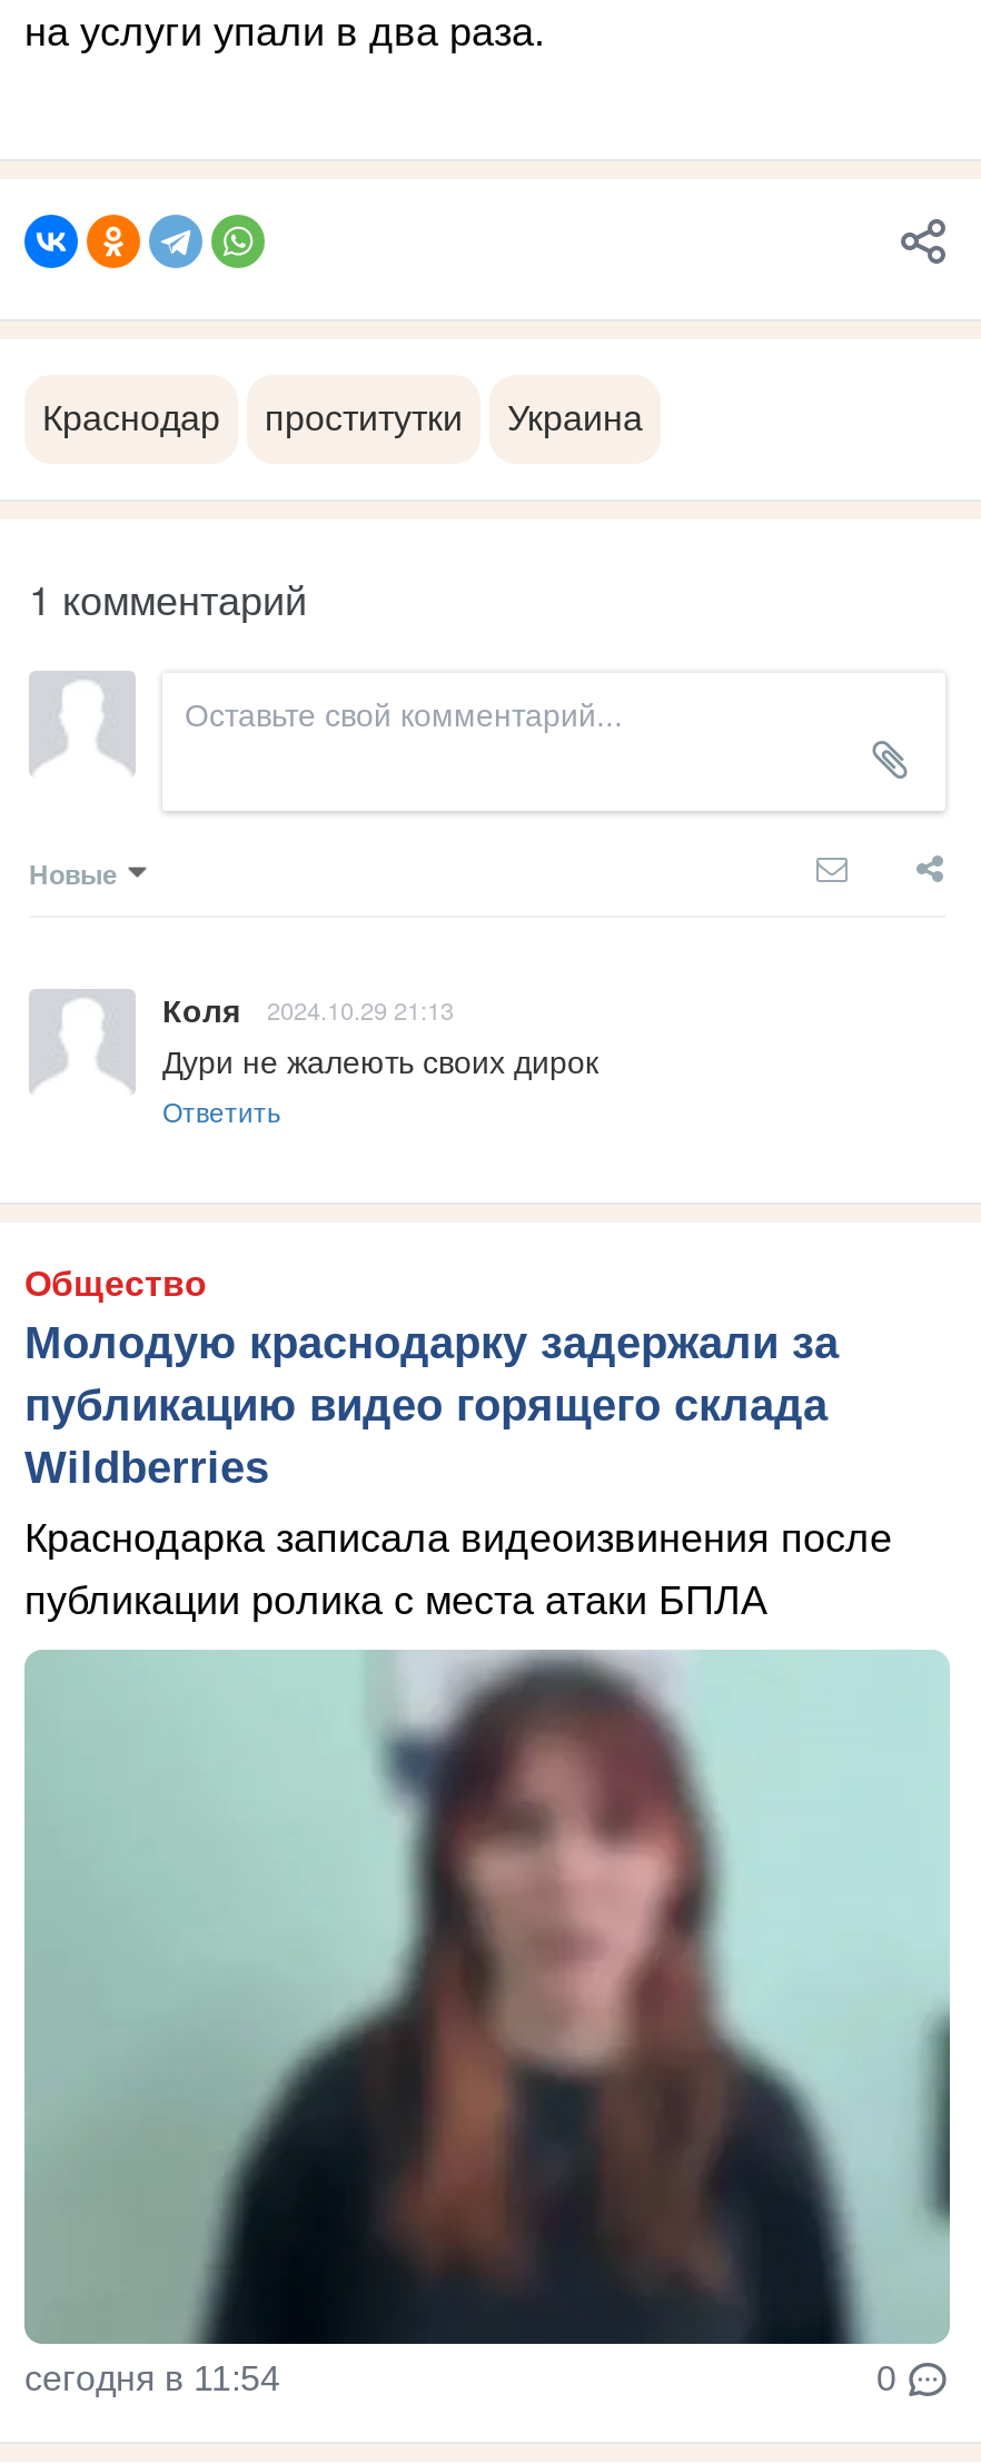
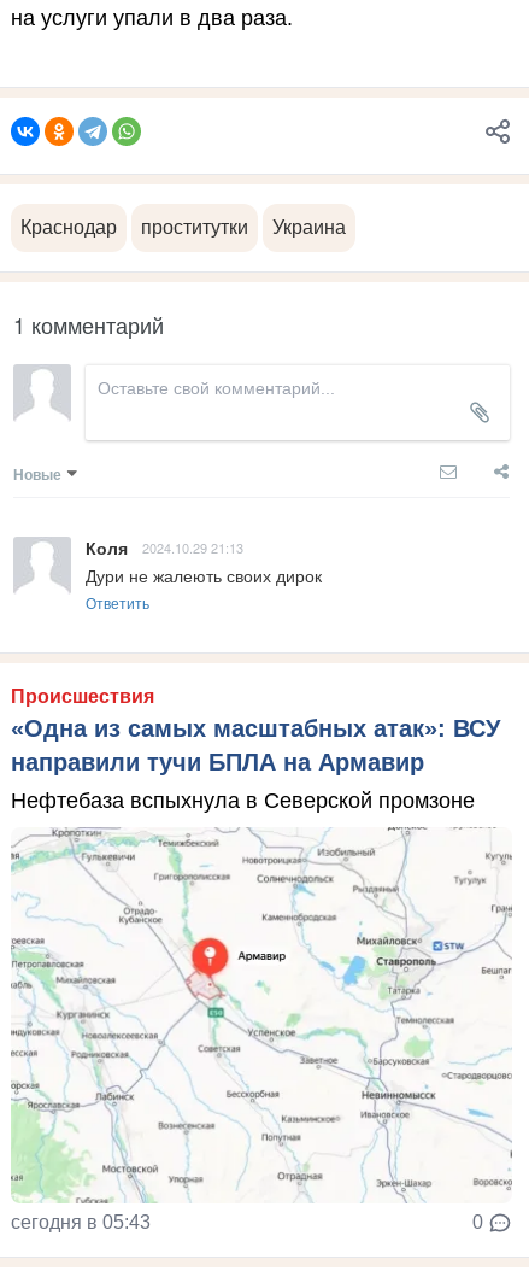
[24,1265,839,1492] Общество | Молодую краснодарку задержали за | публикацию видео горящего склада | Wildberries -> [11,686,500,776] Происшествия | «Одна из самых масштабных атак»: ВСУ | направили тучи БПЛА на Армавир
[24,1516,892,1623] Краснодарка записала видеоизвинения после | публикации ролика с места атаки БПЛА -> [11,789,475,813] Нефтебаза вспыхнула в Северской промзоне
[24,1650,952,2397] [image] | сегодня в 11:54 -> [11,853,513,1233] [image] | сегодня в 05:43

